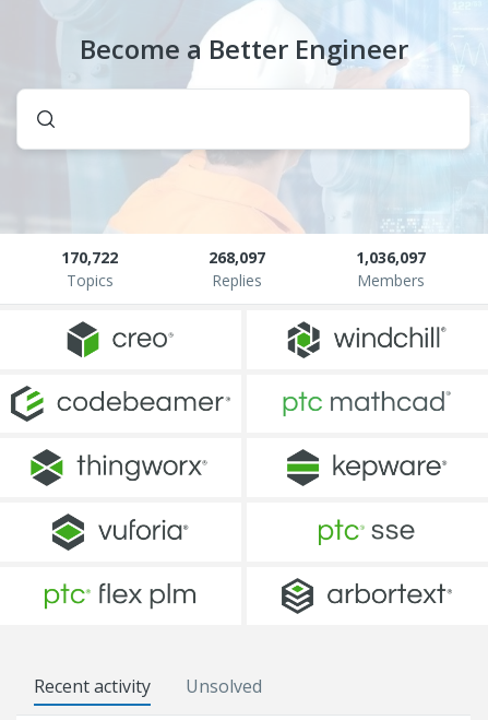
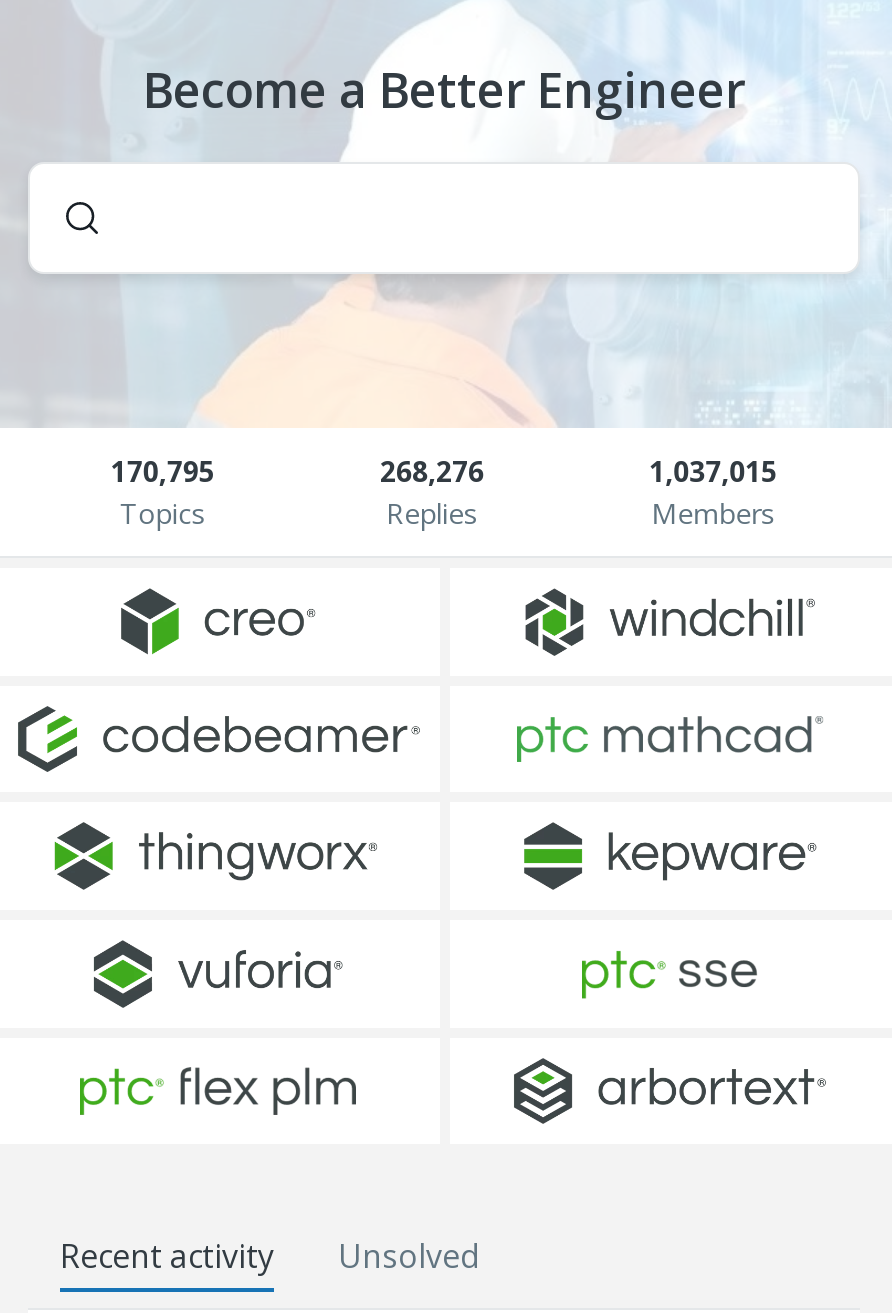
[61,247,118,268] 170,722 -> [111,452,215,490] 170,795
[209,247,265,268] 268,097 -> [380,452,484,490] 268,276
[355,247,425,268] 1,036,097 -> [649,452,777,490] 1,037,015

